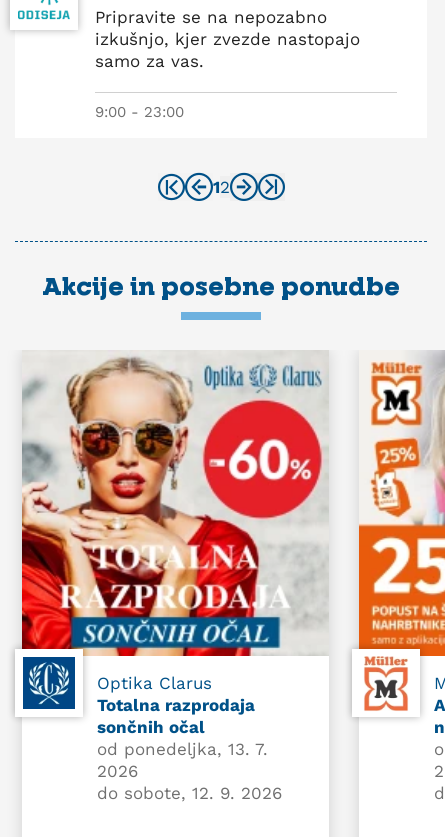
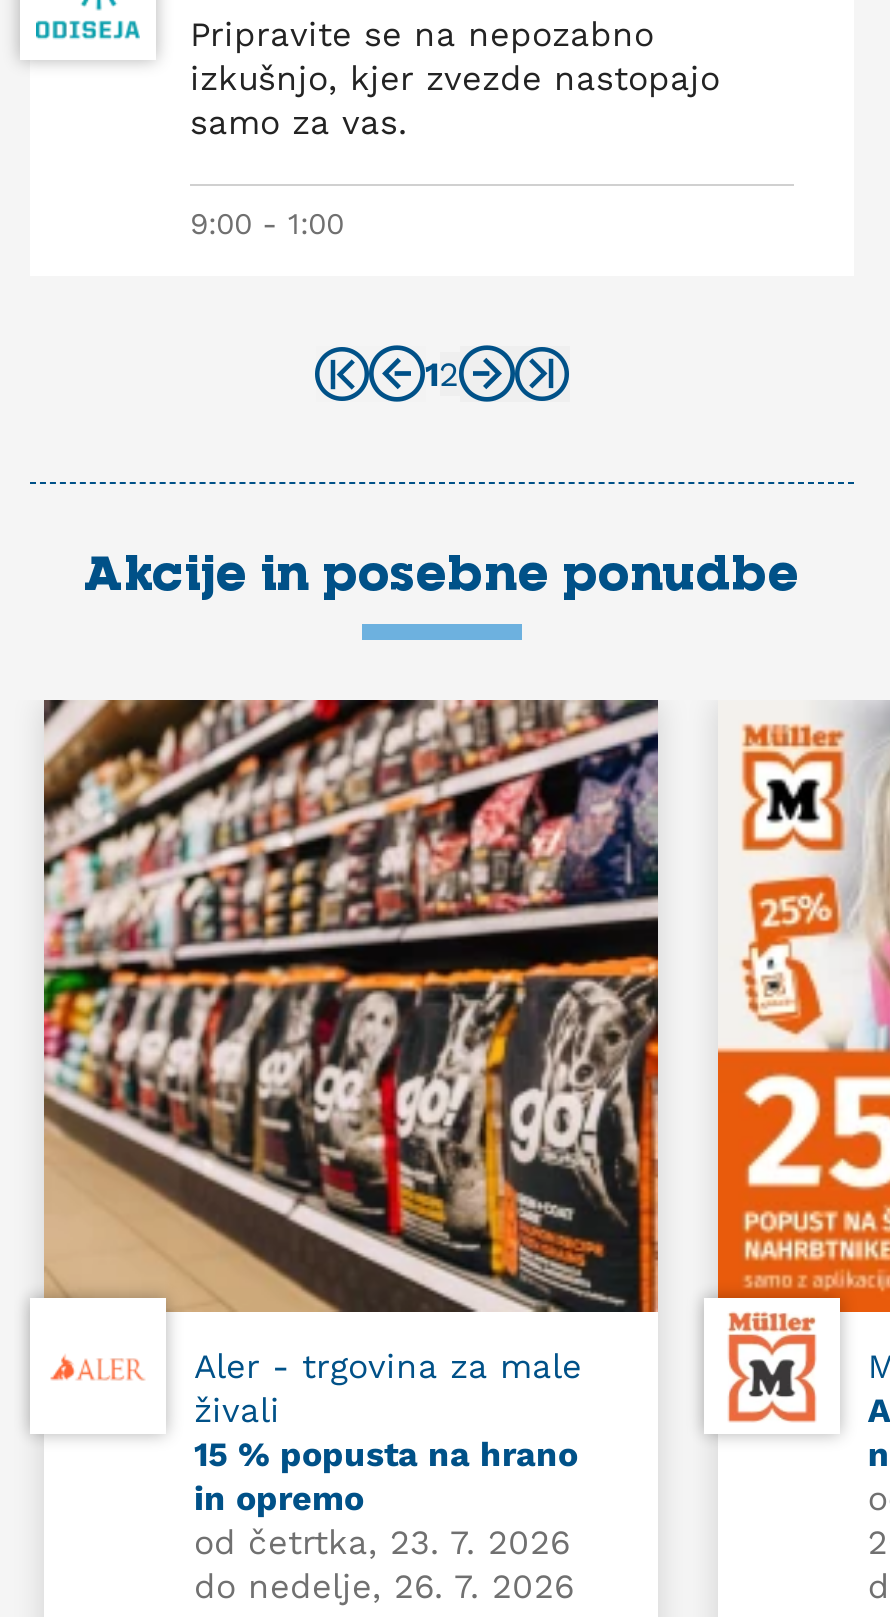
[95,102,184,120] 9:00 - 23:00 -> [190,205,344,241] 9:00 - 1:00
[21,350,329,803] [image] | Optika Clarus | Totalna razprodaja | sončnih očal | od ponedeljka, 13. 7. | 2026 | do sobote, 12. 9. 2026 -> [42,698,660,1607] [image] | Aler - trgovina za male | živali | 15 % popusta na hrano | in opremo | od četrtka, 23. 7. 2026 | do nedelje, 26. 7. 2026

